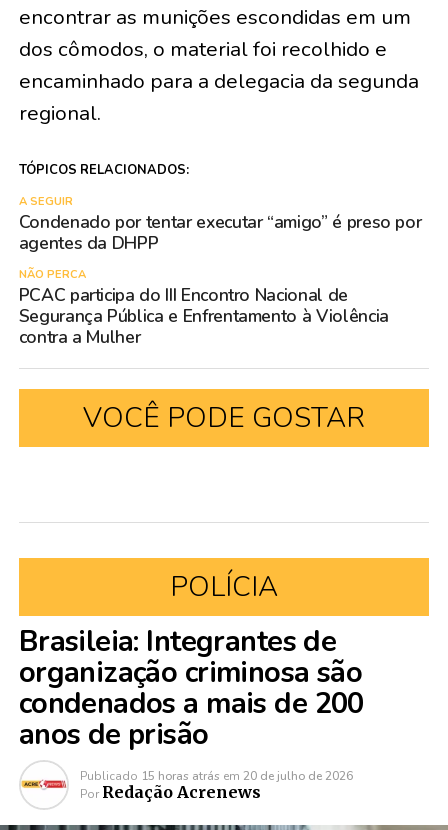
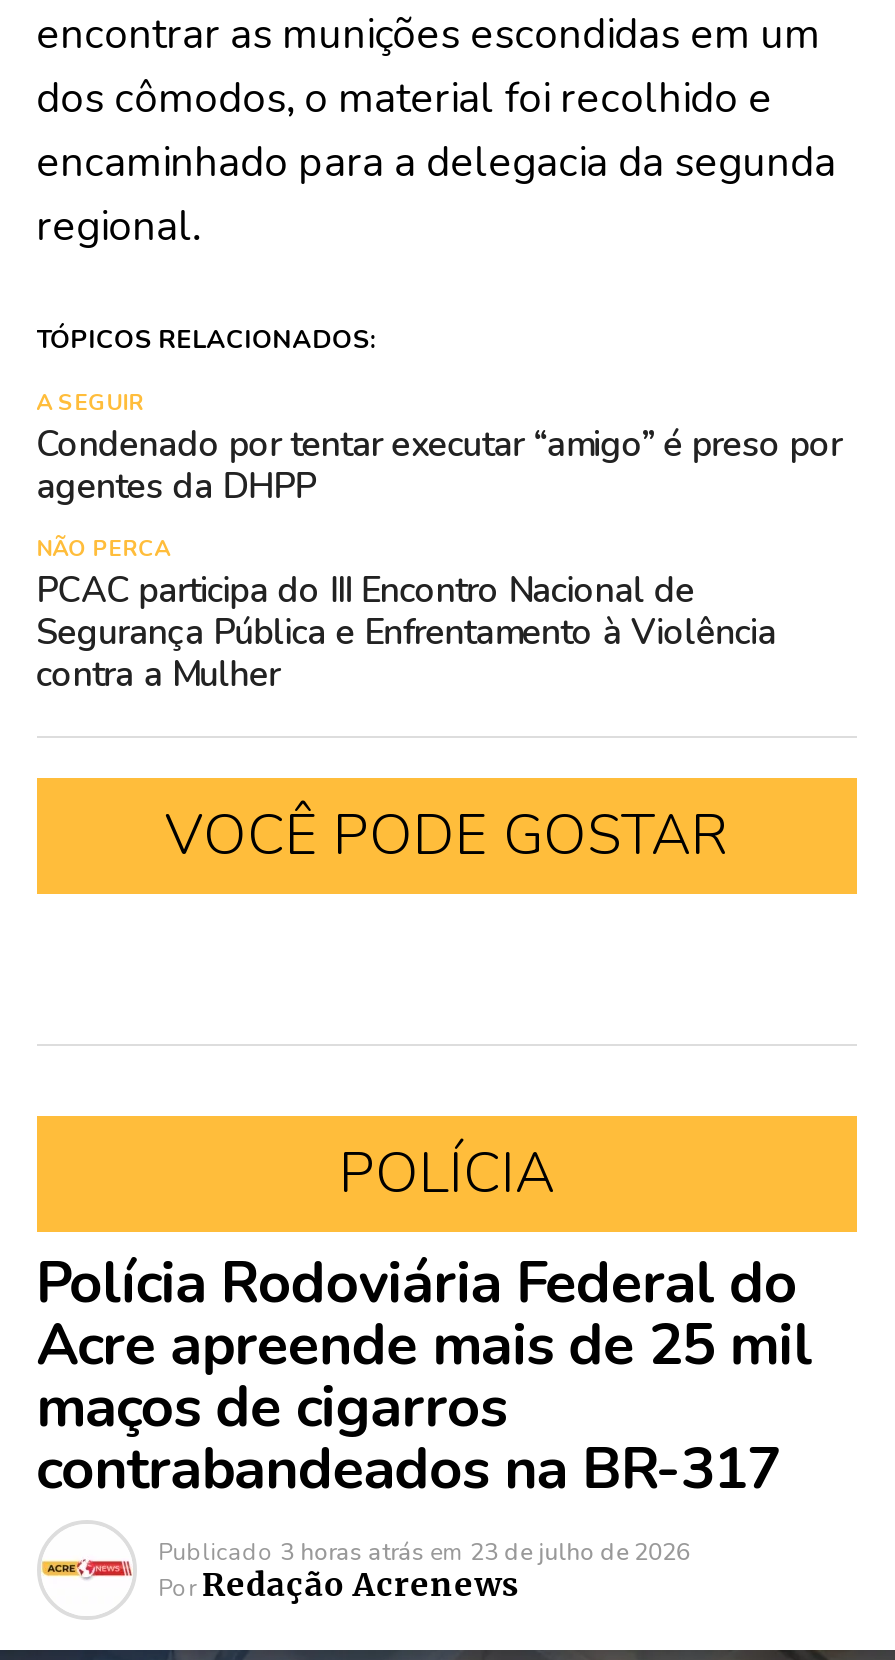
[19,622,364,784] Brasileia: Integrantes de | organização criminosa são | condenados a mais de 200 | anos de prisão | Publicado 15 horas atrás em 20 de julho de 2026 -> [36,1244,812,1568] Polícia Rodoviária Federal do | Acre apreende mais de 25 mil | maços de cigarros | contrabandeados na BR-317 | Publicado 3 horas atrás em 23 de julho de 2026

